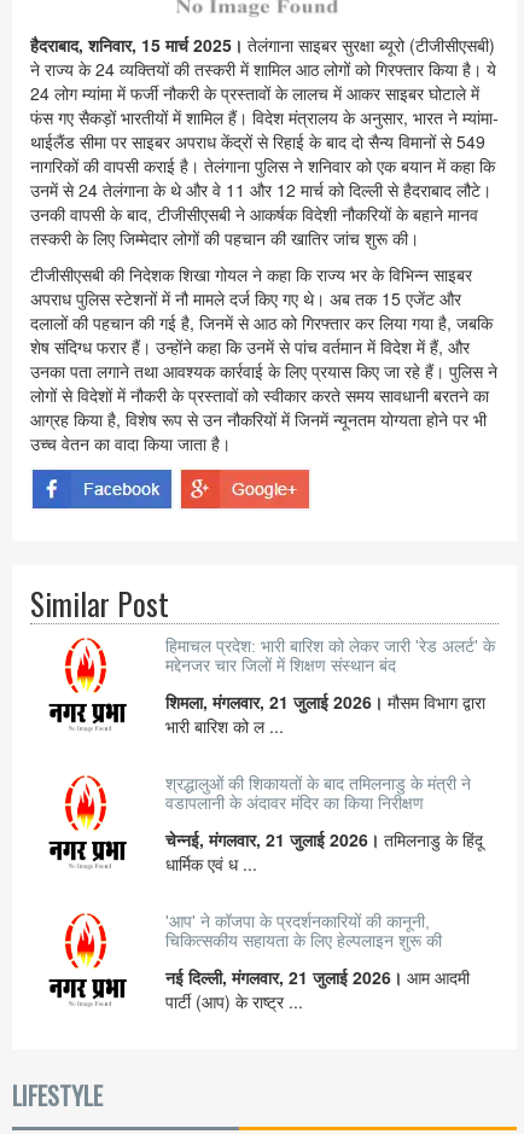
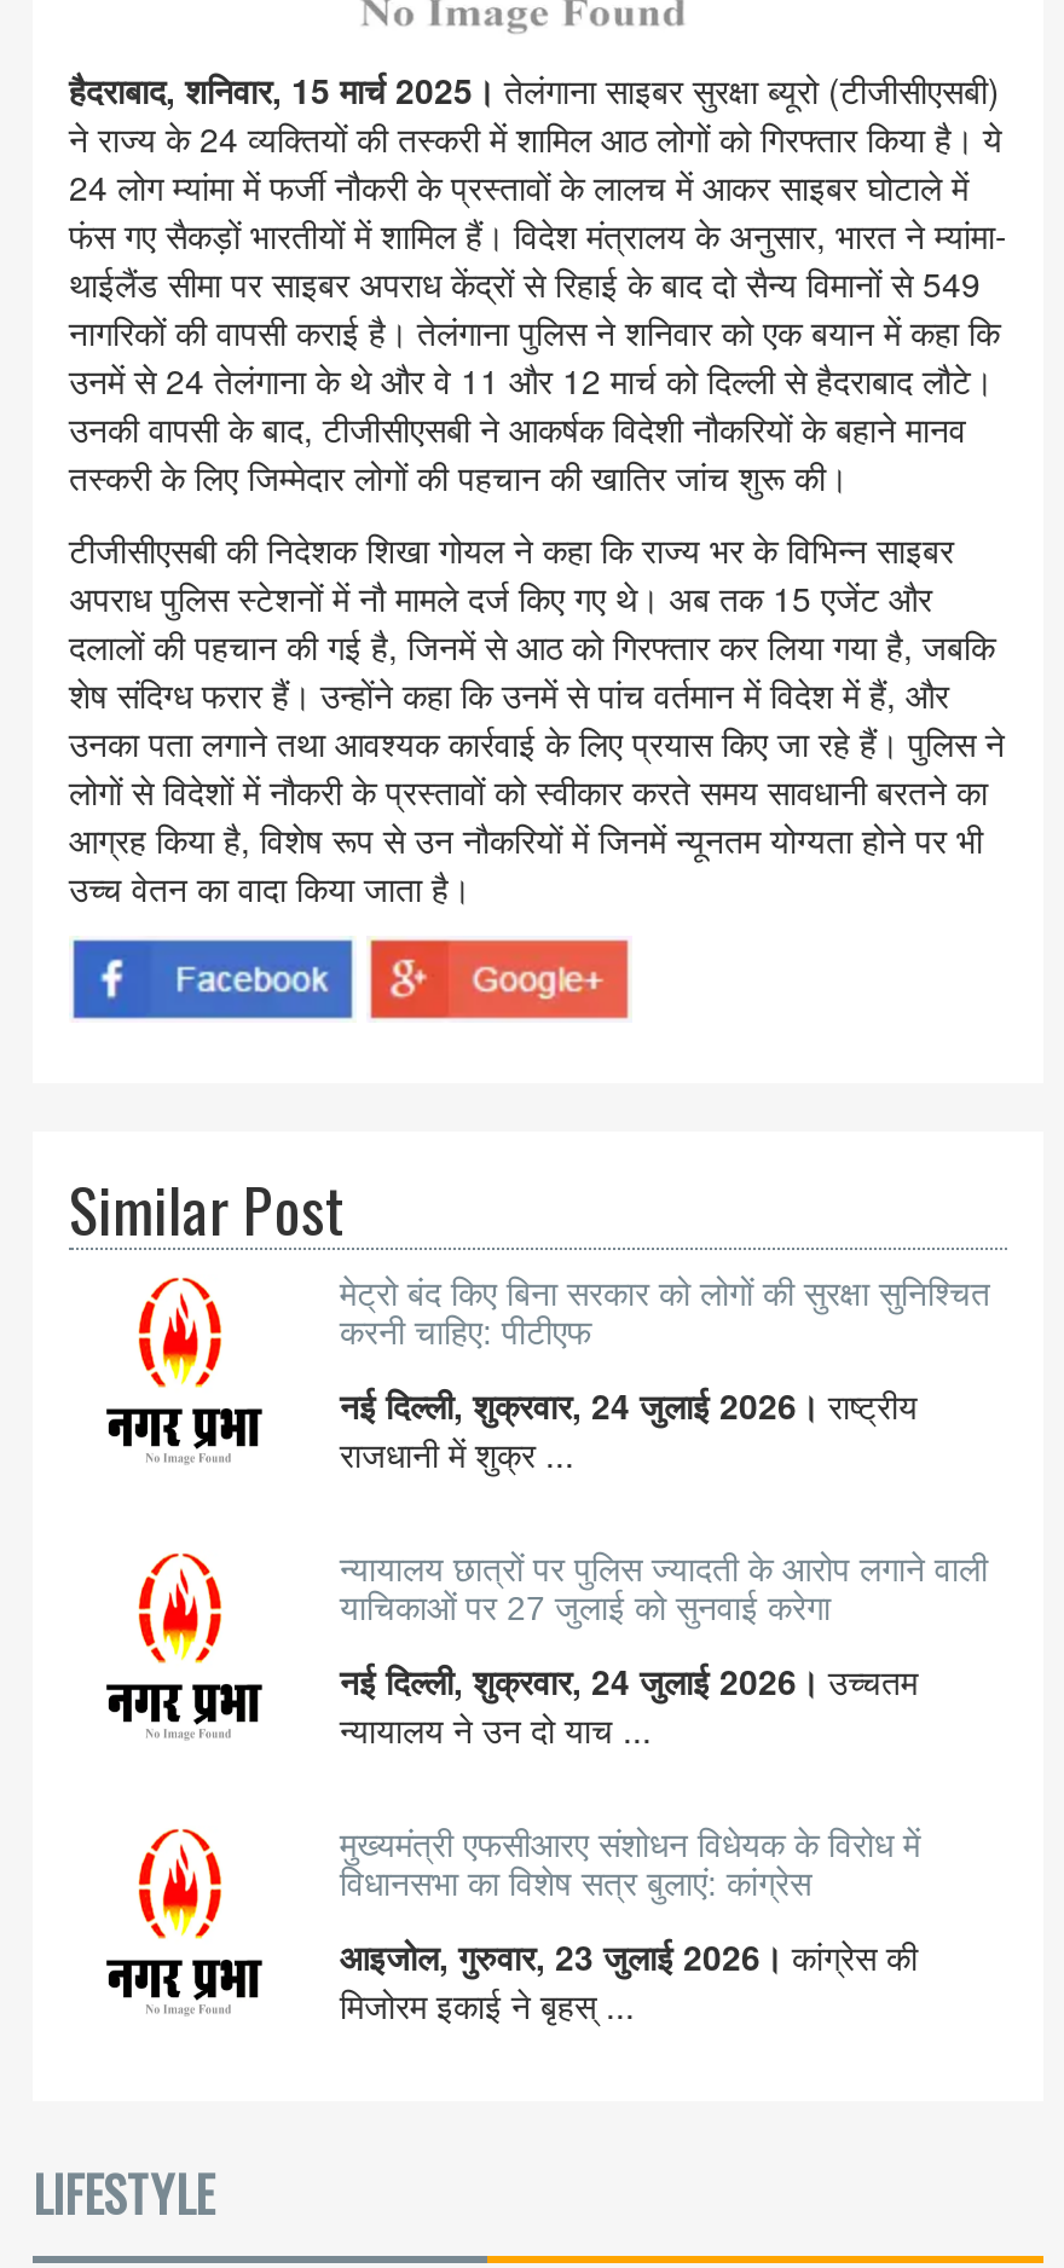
[165,637,495,676] हिमाचल प्रदेश: भारी बारिश को लेकर जारी 'रेड अलर्ट' के | मद्देनजर चार जिलों में शिक्षण संस्थान बंद -> [340,1275,990,1353] मेट्रो बंद किए बिना सरकार को लोगों की सुरक्षा सुनिश्चित | करनी चाहिए: पीटीएफ
[165,690,485,738] शिमला, मंगलवार, 21 जुलाई 2026। मौसम विभाग द्वारा | भारी बारिश को ल ... -> [340,1382,918,1478] नई दिल्ली, शुक्रवार, 24 जुलाई 2026। राष्ट्रीय | राजधानी में शुक्र ...
[165,775,471,813] श्रद्धालुओं की शिकायतों के बाद तमिलनाडु के मंत्री ने | वडापलानी के अंदावर मंदिर का किया निरीक्षण -> [340,1551,988,1628] न्यायालय छात्रों पर पुलिस ज्यादती के आरोप लगाने वाली | याचिकाओं पर 27 जुलाई को सुनवाई करेगा
[165,828,483,876] चेन्नई, मंगलवार, 21 जुलाई 2026। तमिलनाडु के हिंदू | धार्मिक एवं ध ... -> [340,1657,918,1754] नई दिल्ली, शुक्रवार, 24 जुलाई 2026। उच्चतम | न्यायालय ने उन दो याच ...
[165,912,442,951] 'आप' ने कॉजपा के प्रदर्शनकारियों की कानूनी, | चिकित्सकीय सहायता के लिए हेल्पलाइन शुरू की -> [340,1826,920,1904] मुख्यमंत्री एफसीआरए संशोधन विधेयक के विरोध में | विधानसभा का विशेष सत्र बुलाएं: कांग्रेस
[165,965,470,1014] नई दिल्ली, मंगलवार, 21 जुलाई 2026। आम आदमी | पार्टी (आप) के राष्ट्र ... -> [340,1933,918,2030] आइजोल, गुरुवार, 23 जुलाई 2026। कांग्रेस की | मिजोरम इकाई ने बृहस् ...

